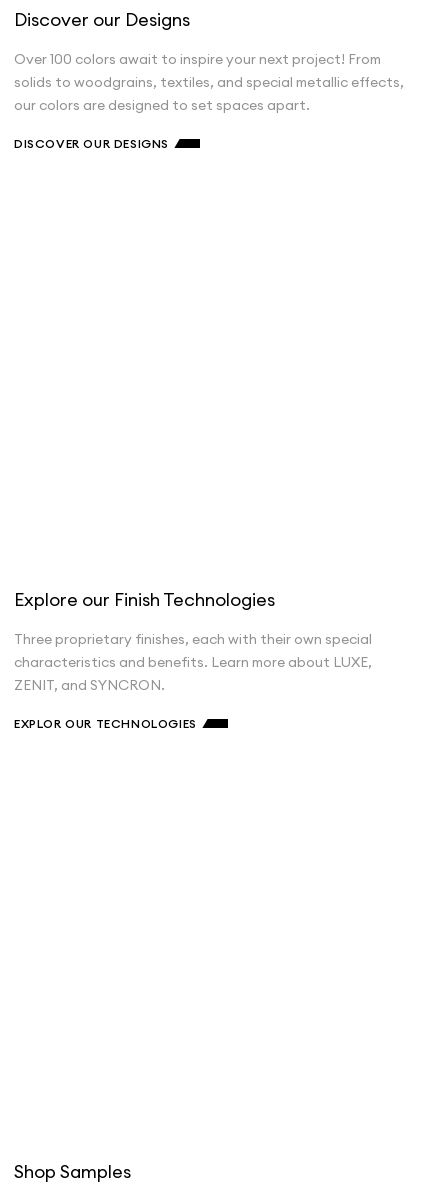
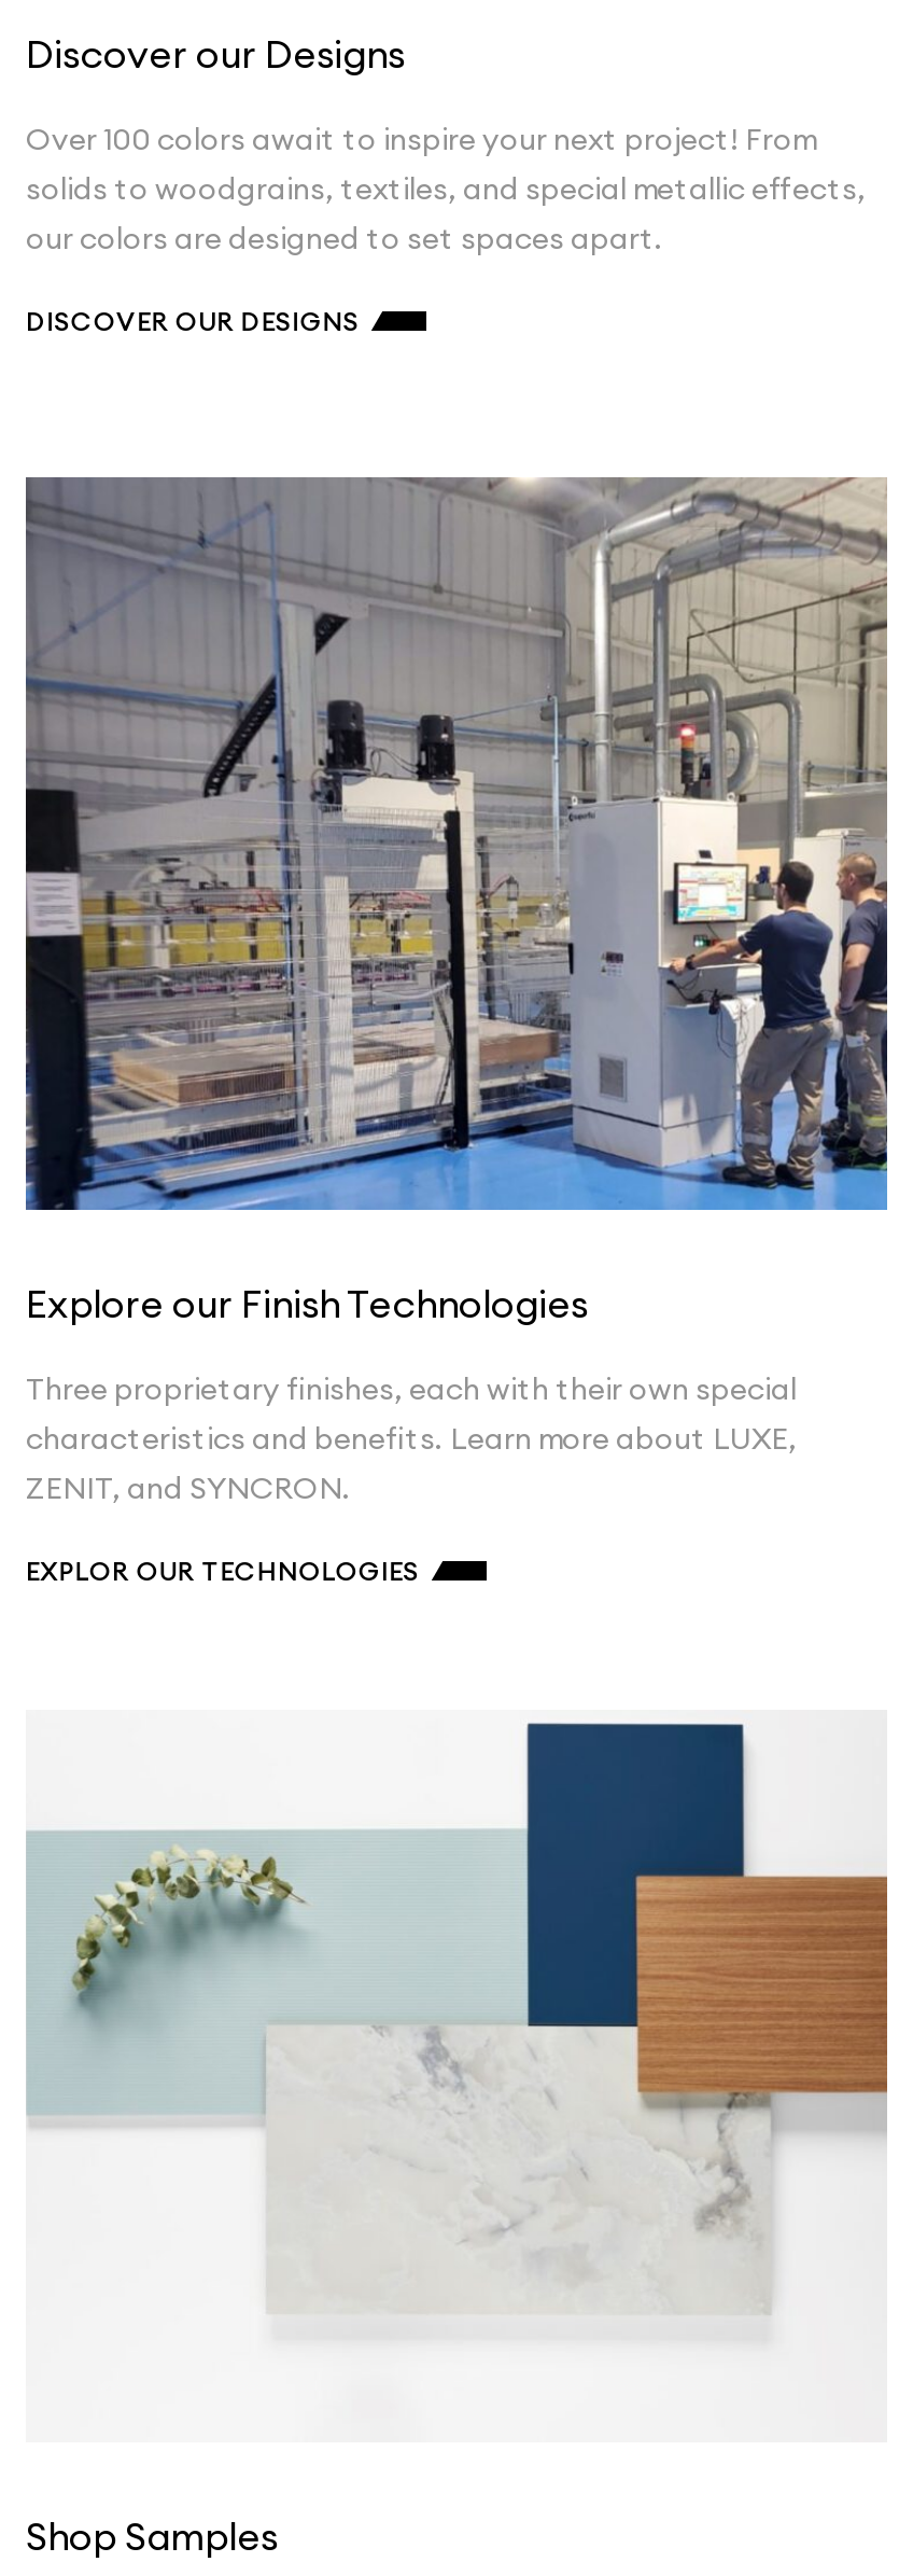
none -> [24,475,889,1212] [image]
none -> [26,1721,889,2343] [image]

